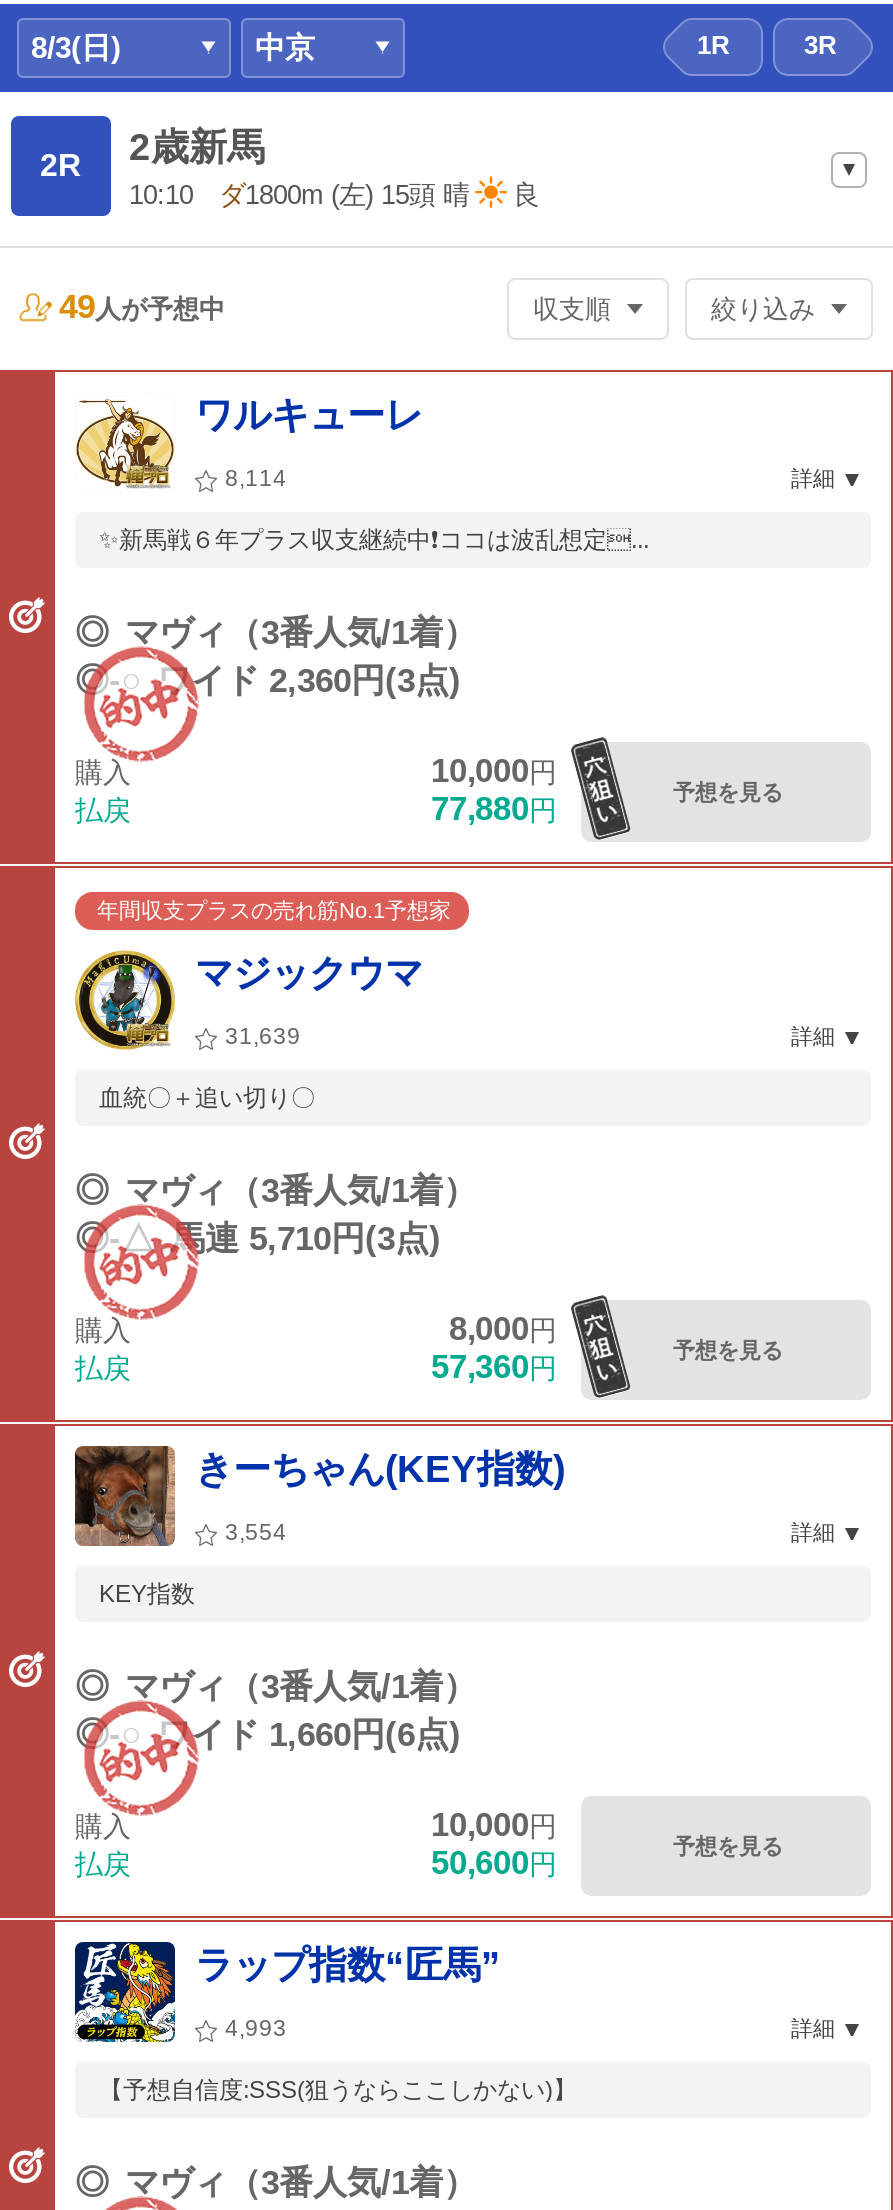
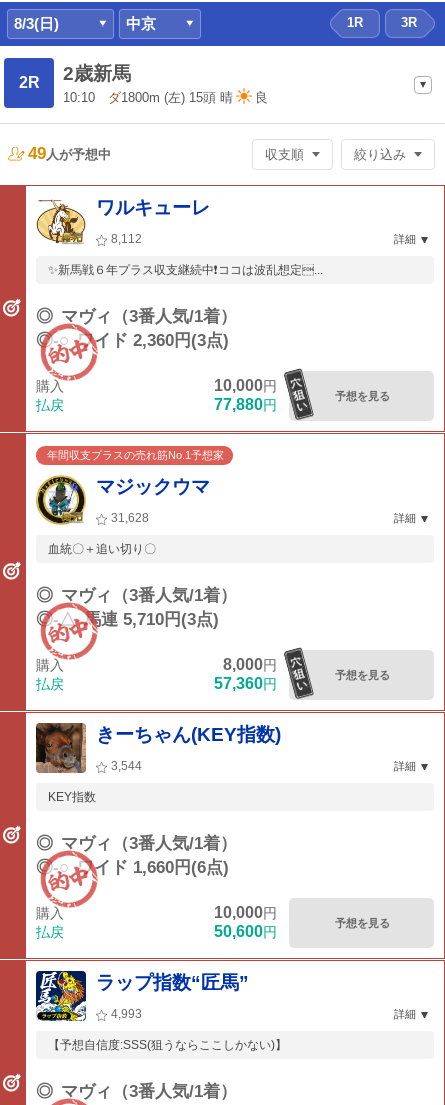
[225,466,287,490] 8,114 -> [111,233,142,245] 8,112
[225,1024,301,1048] 31,639 -> [111,512,149,524] 31,628
[225,1520,287,1544] 3,554 -> [111,760,142,772] 3,544

